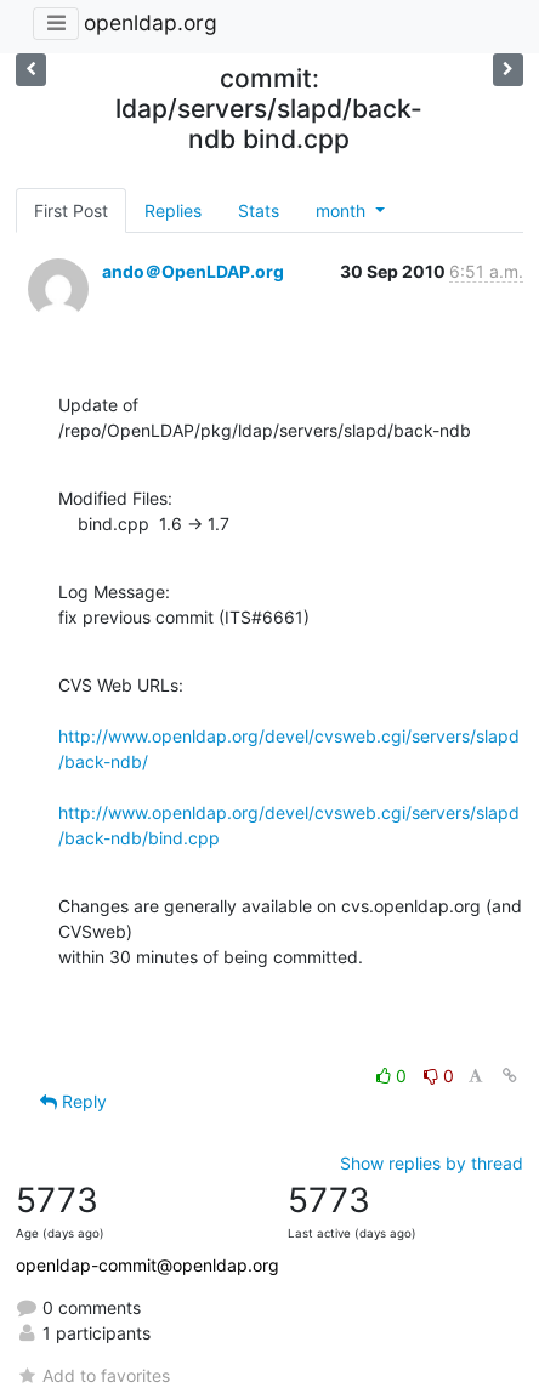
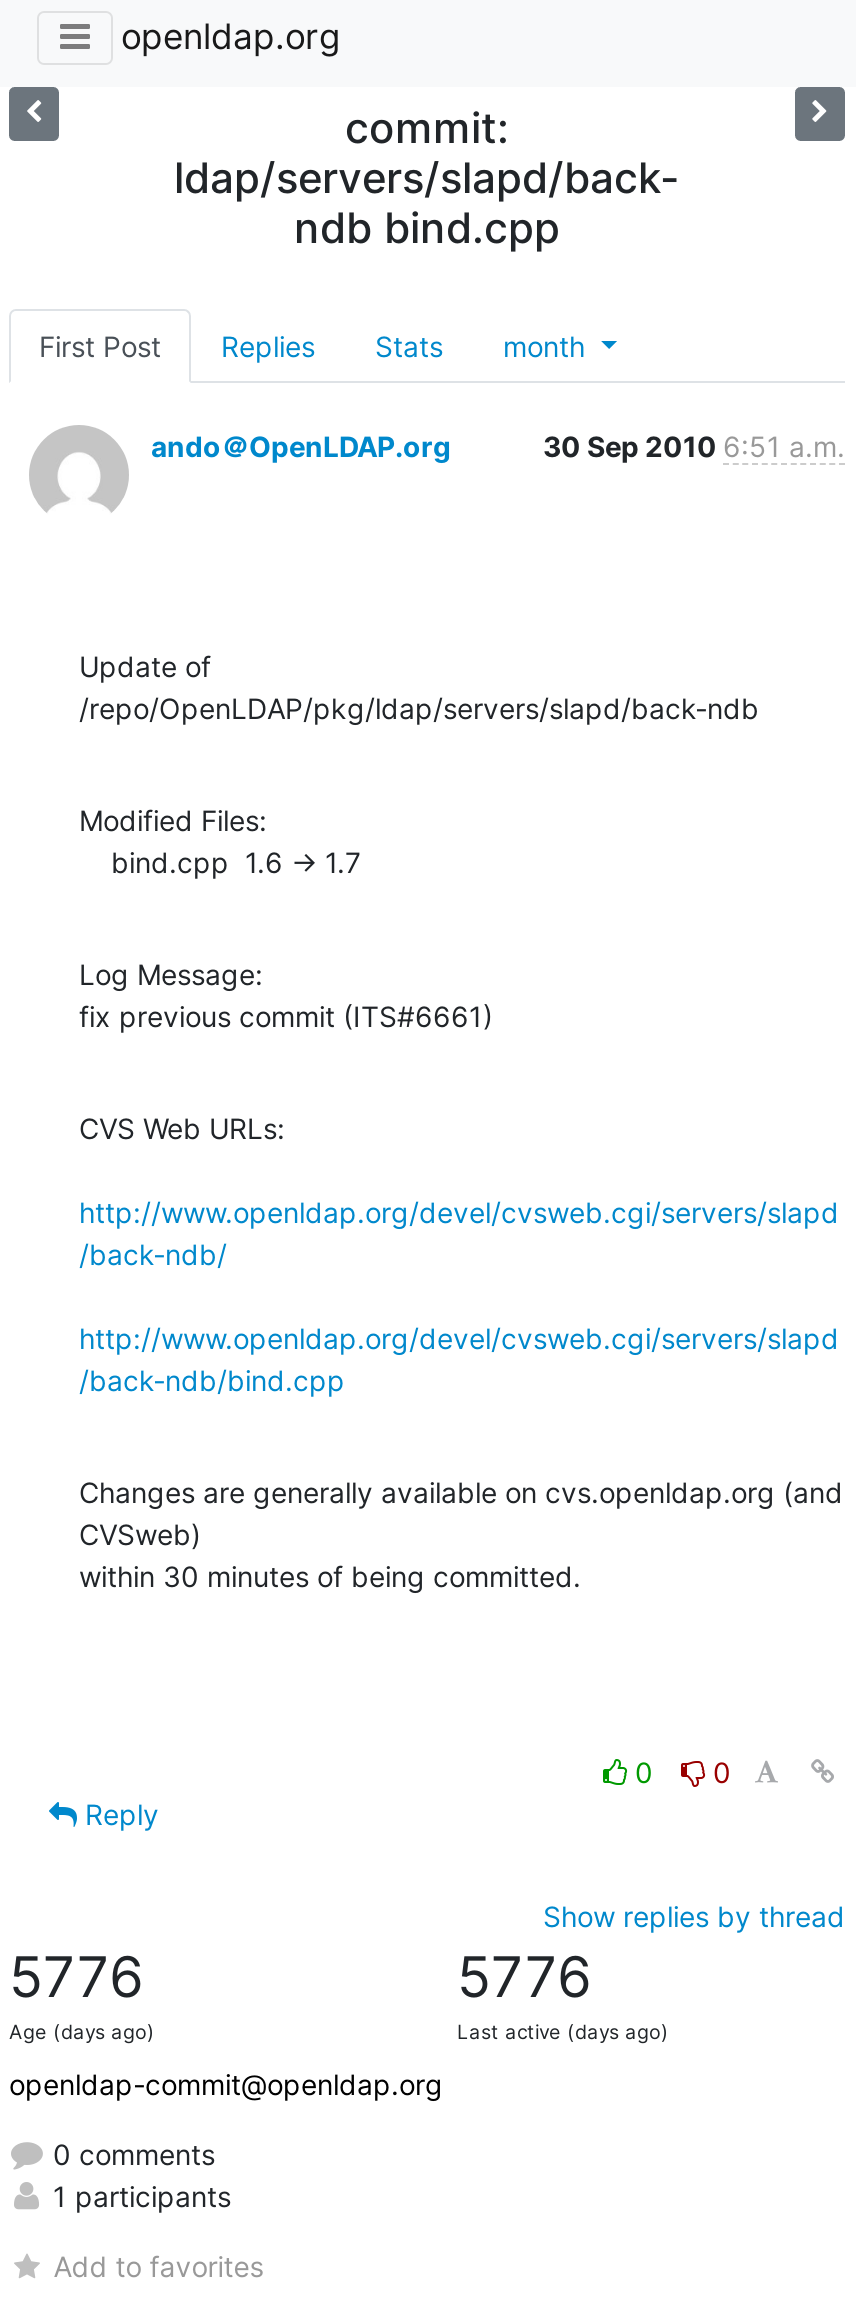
[16,1179,98,1220] 5773 -> [9,1943,143,2011] 5776
[288,1179,370,1220] 5773 -> [457,1943,591,2011] 5776

